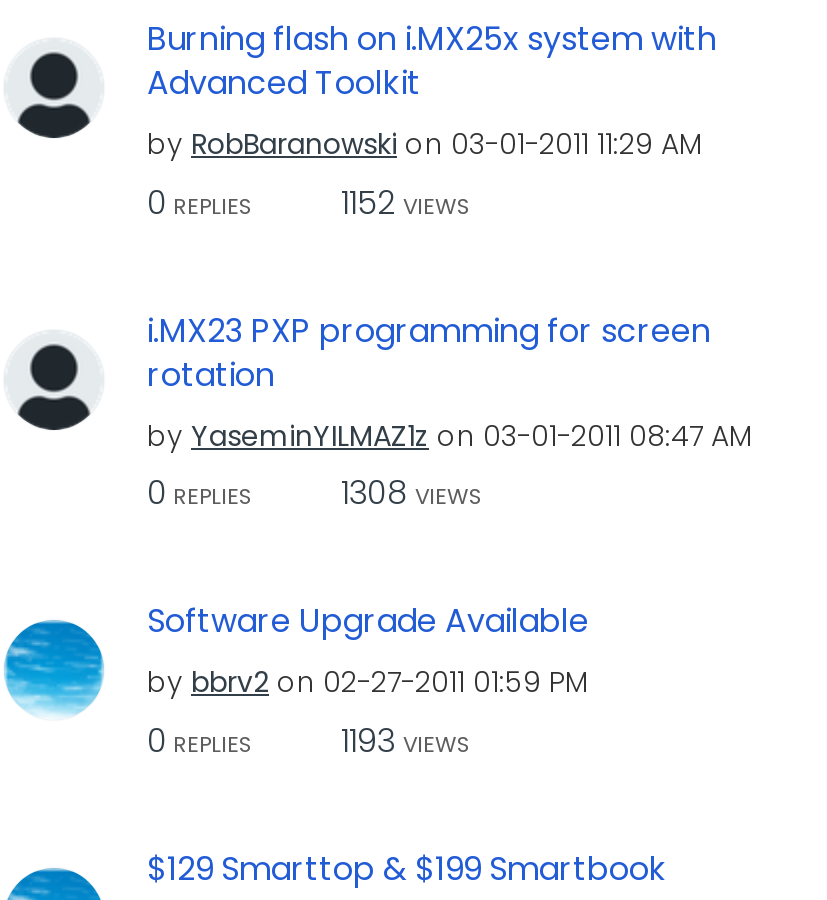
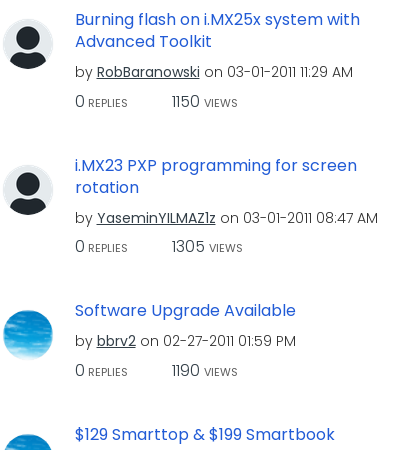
[341,179,471,225] 1152 VIEWS -> [171,89,237,112] 1150 VIEWS
[341,470,483,516] 1308 VIEWS -> [171,235,242,258] 1305 VIEWS
[341,717,471,763] 1193 VIEWS -> [171,358,237,381] 1190 VIEWS

